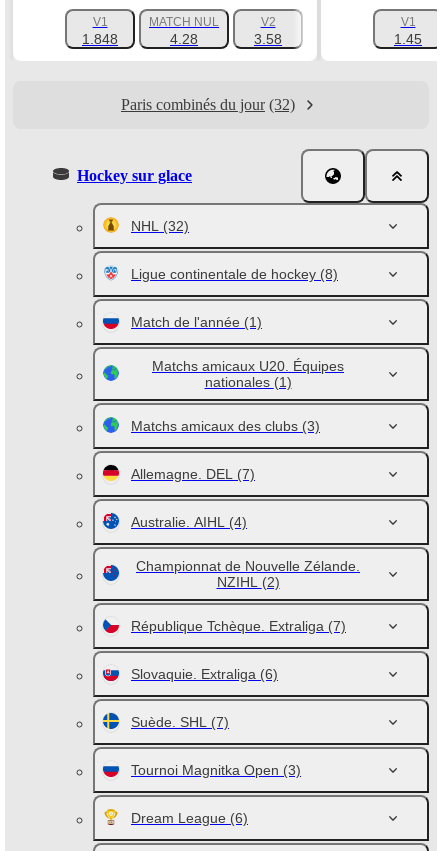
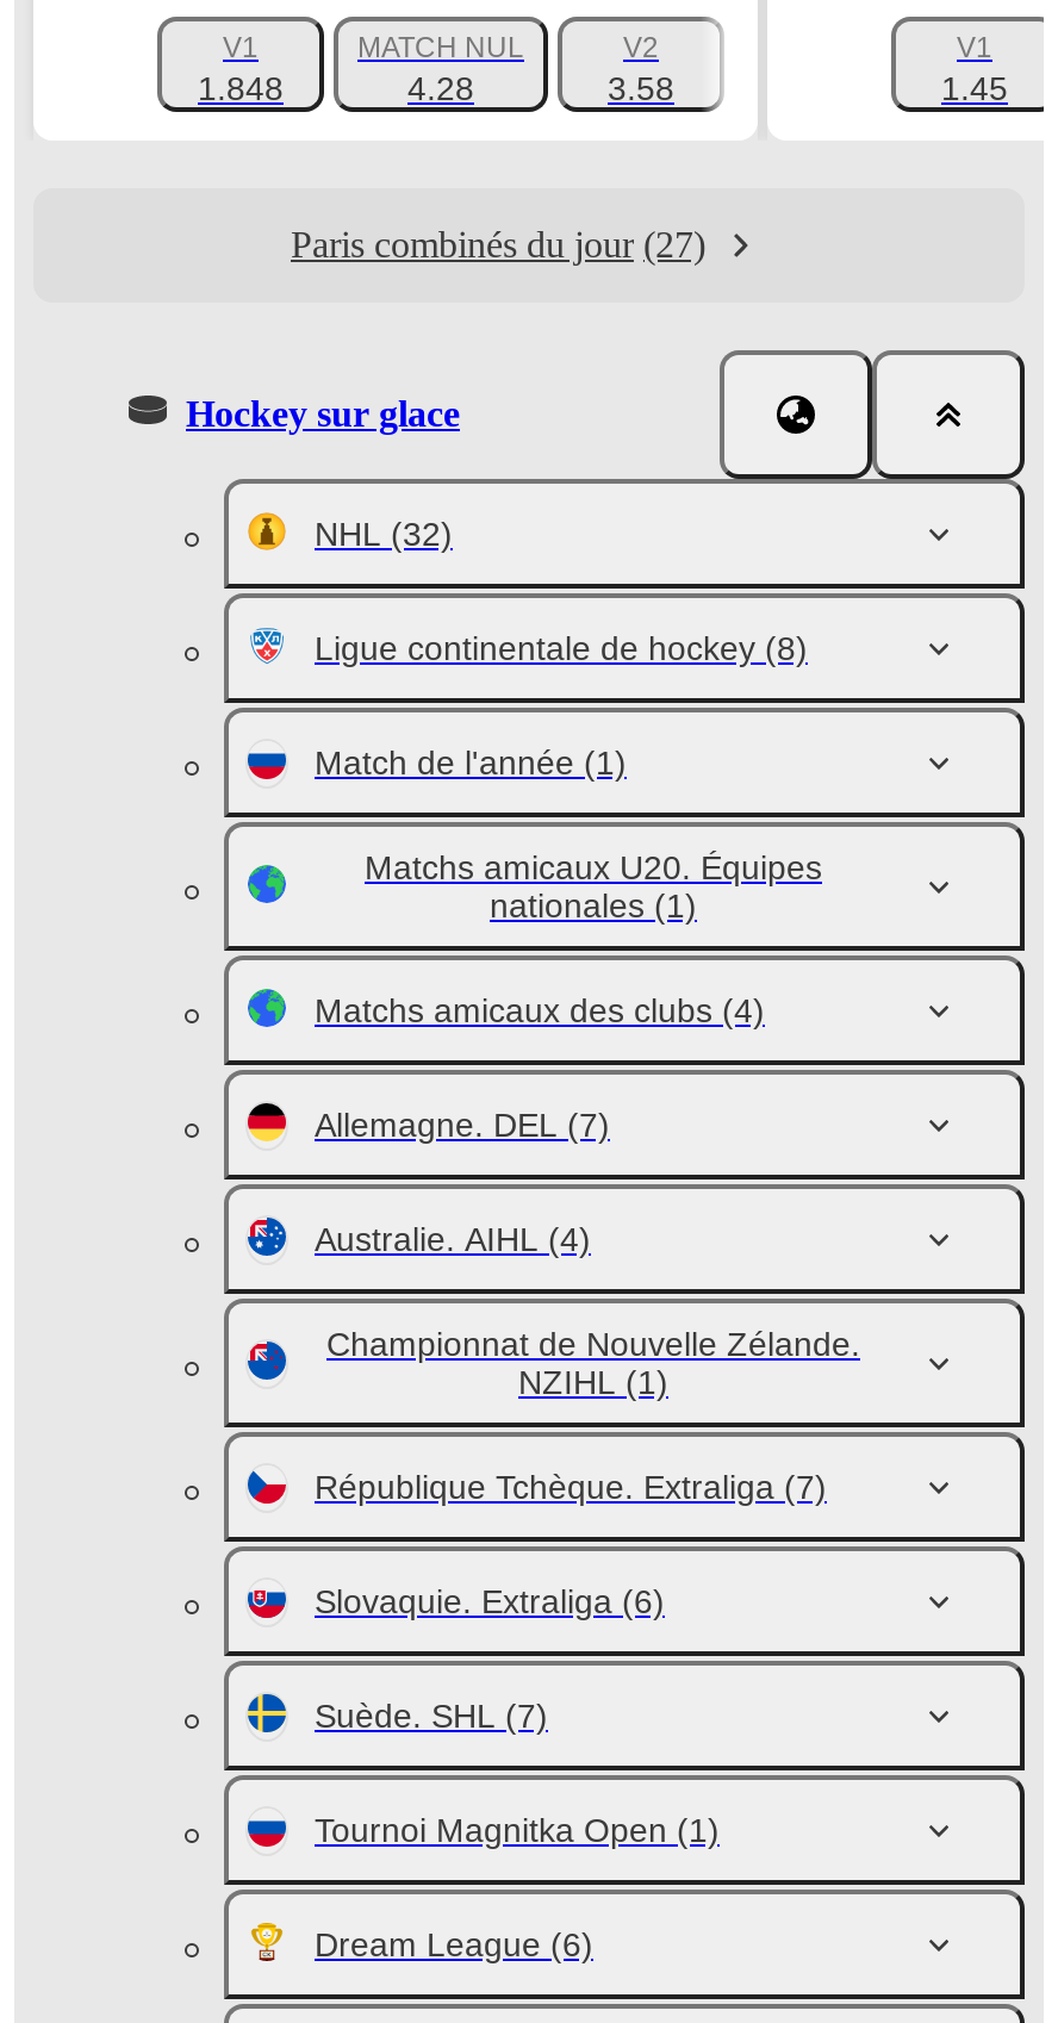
[121,96,295,113] Paris combinés du jour (32) -> [291,224,705,264] Paris combinés du jour (27)
[131,418,320,434] Matchs amicaux des clubs (3) -> [315,991,765,1029] Matchs amicaux des clubs (4)
[216,574,279,590] NZIHL (2) -> [518,1363,668,1401] NZIHL (1)
[131,762,301,778] Tournoi Magnitka Open (3) -> [315,1811,720,1849] Tournoi Magnitka Open (1)

